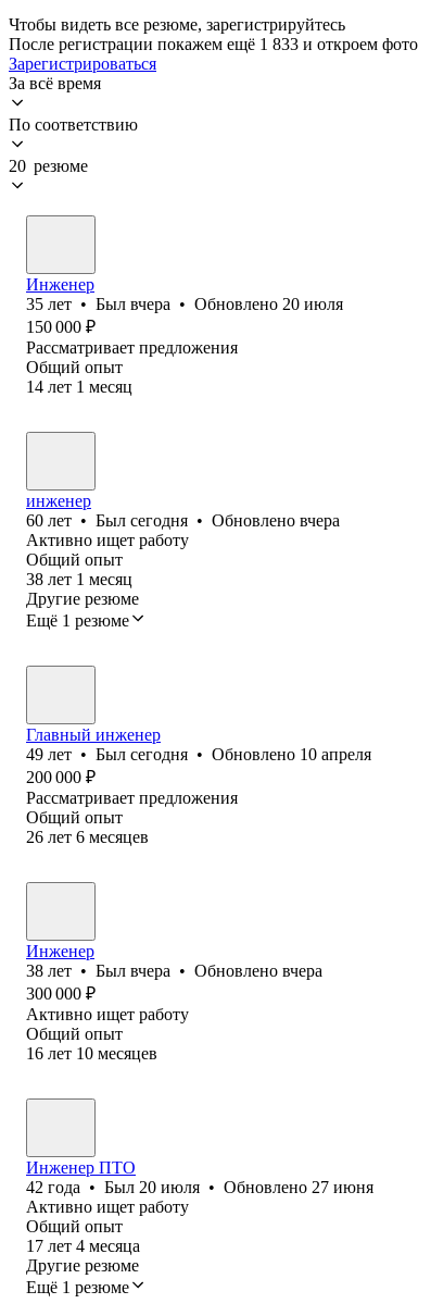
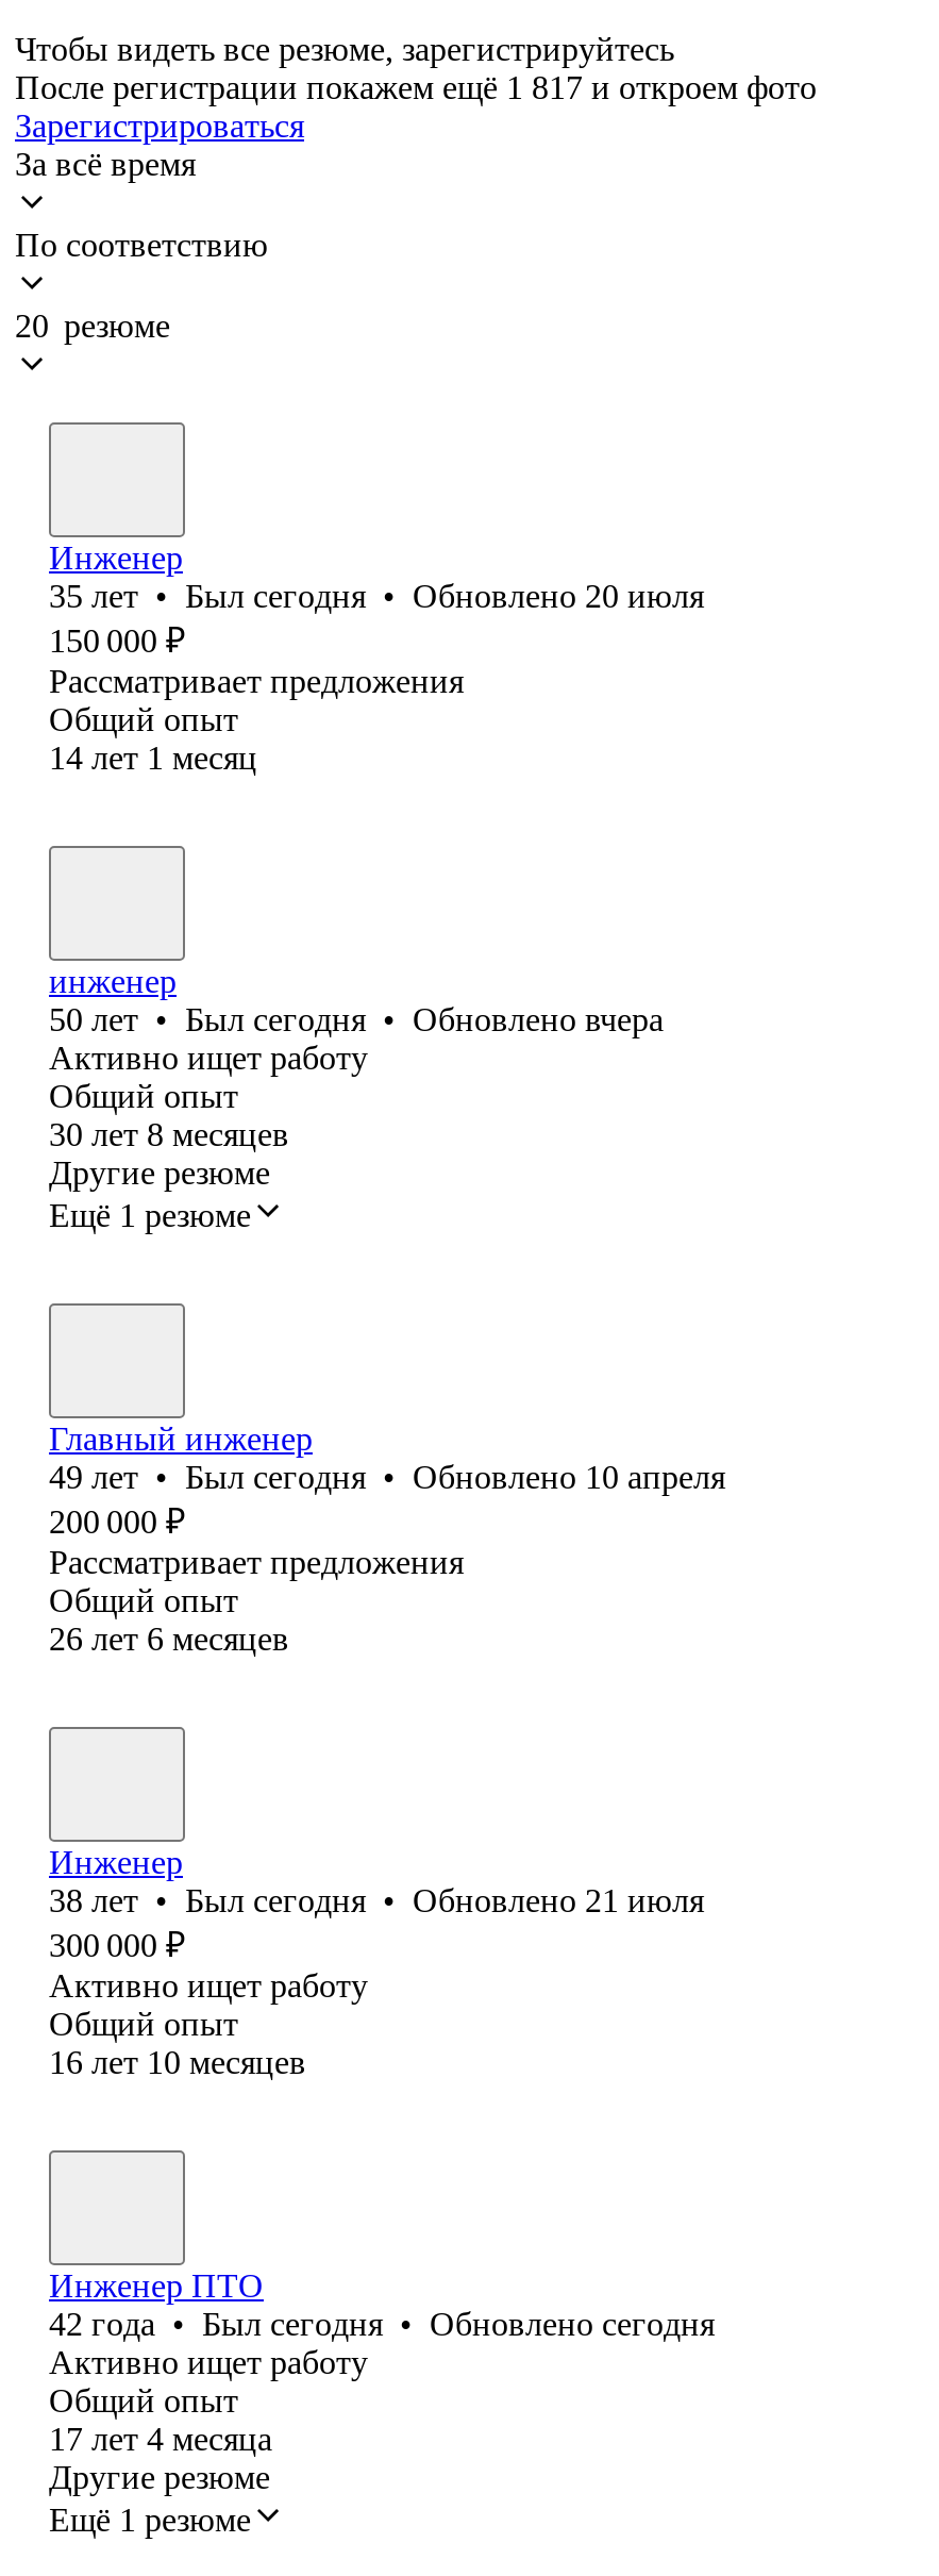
[9,35,418,53] После регистрации покажем ещё 1 833 и откроем фото -> [15,69,817,105] После регистрации покажем ещё 1 817 и откроем фото
[26,295,343,313] 35 лет • Был вчера • Обновлено 20 июля -> [49,578,704,614] 35 лет • Был сегодня • Обновлено 20 июля
[26,511,340,530] 60 лет • Был сегодня • Обновлено вчера -> [49,1001,664,1037] 50 лет • Был сегодня • Обновлено вчера
[26,570,132,588] 38 лет 1 месяц -> [49,1116,289,1152] 30 лет 8 месяцев
[26,961,322,980] 38 лет • Был вчера • Обновлено вчера -> [49,1882,704,1918] 38 лет • Был сегодня • Обновлено 21 июля
[26,1178,373,1196] 42 года • Был 20 июля • Обновлено 27 июня -> [49,2306,715,2342] 42 года • Был сегодня • Обновлено сегодня

